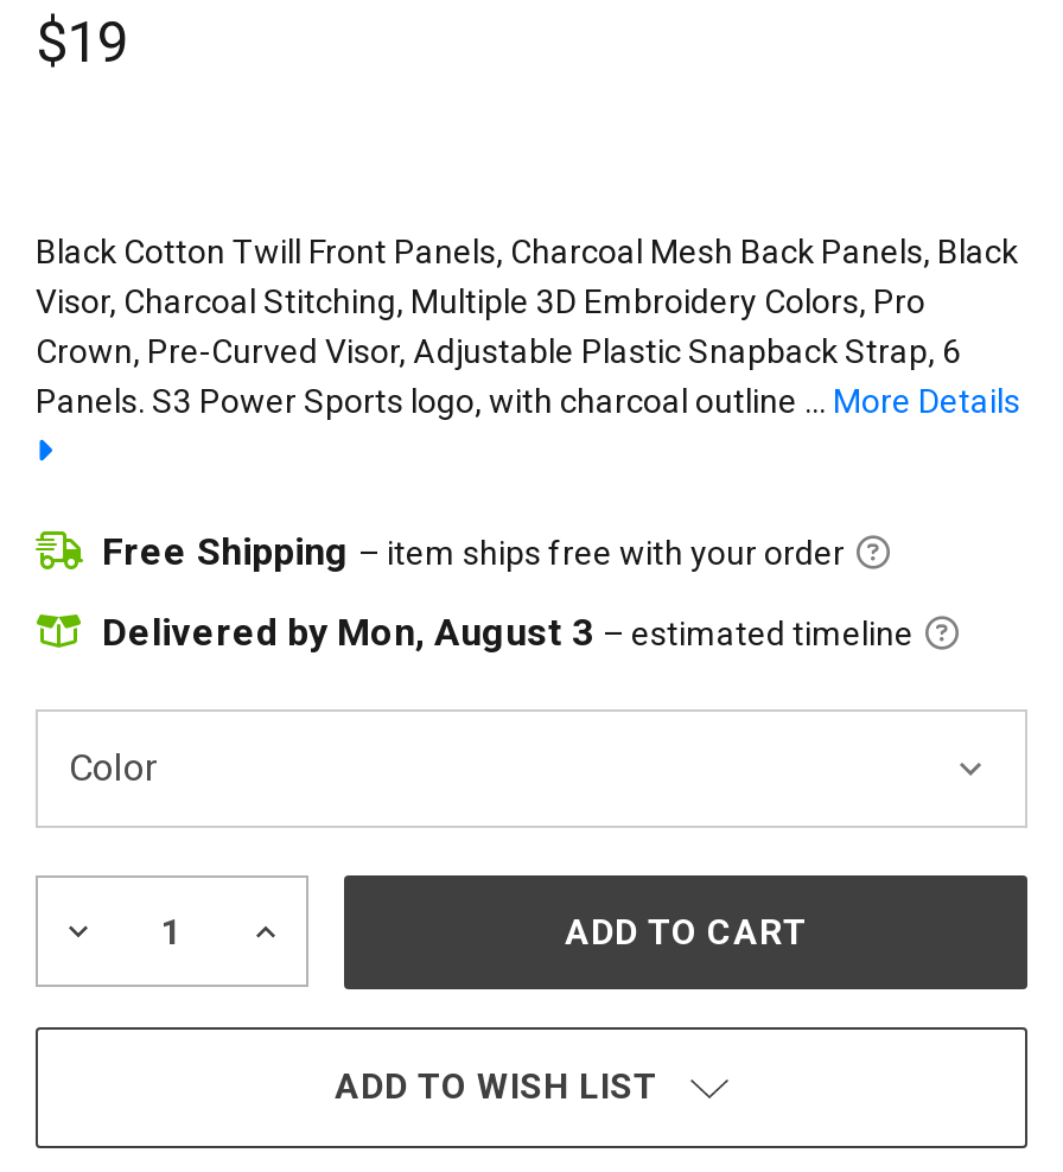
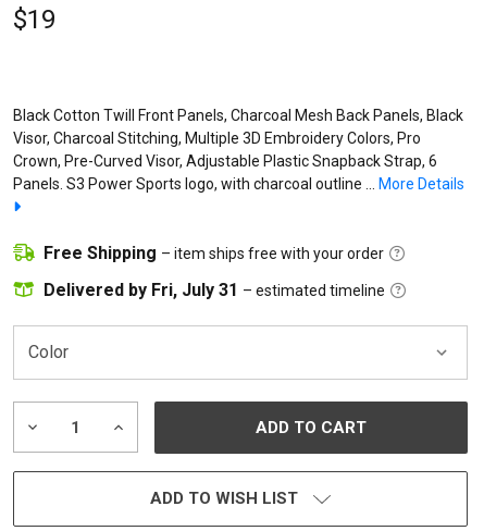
[102,610,921,655] Delivered by Mon, August 3 – estimated timeline -> [44,280,388,300] Delivered by Fri, July 31 – estimated timeline

